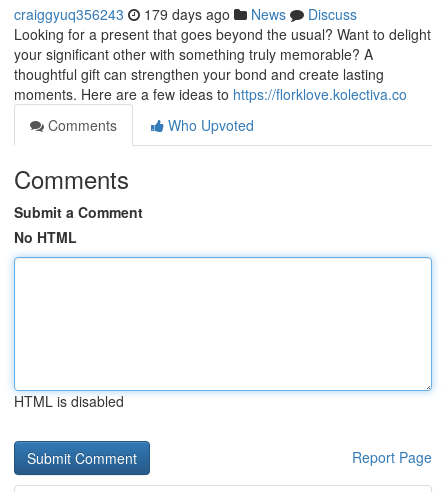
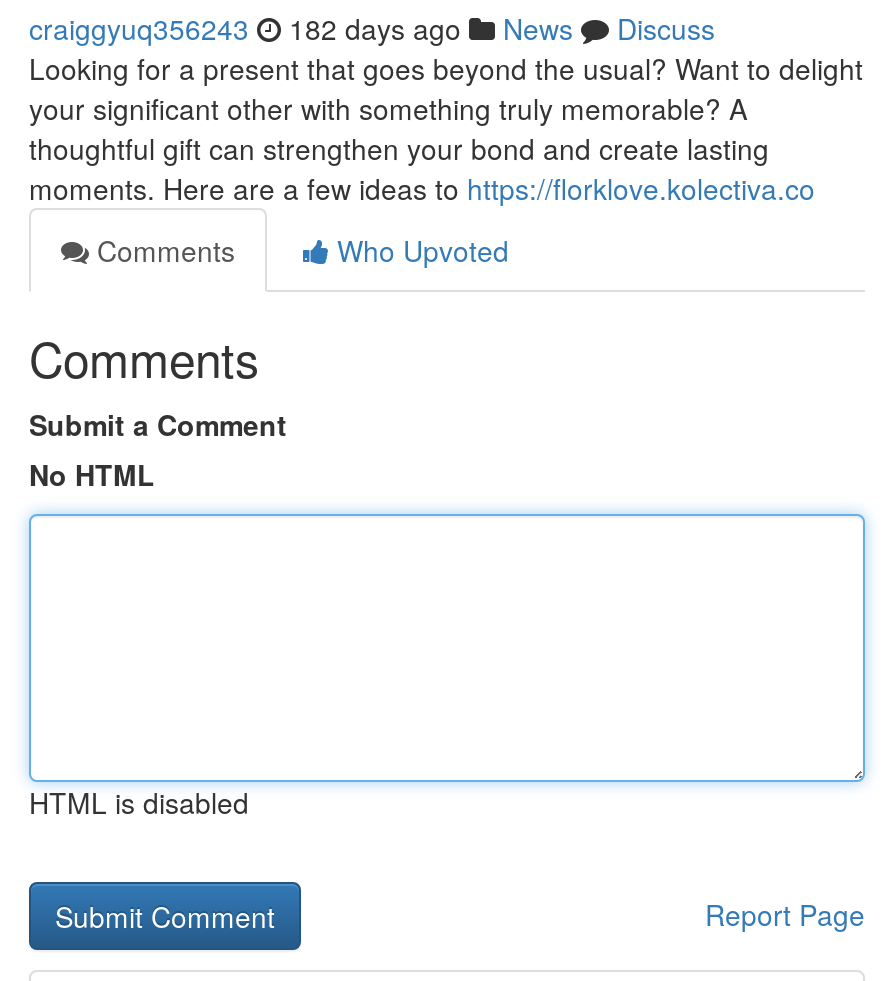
[14,4,357,24] craiggyuq356243 179 days ago News Discuss -> [29,8,715,48] craiggyuq356243 182 days ago News Discuss

